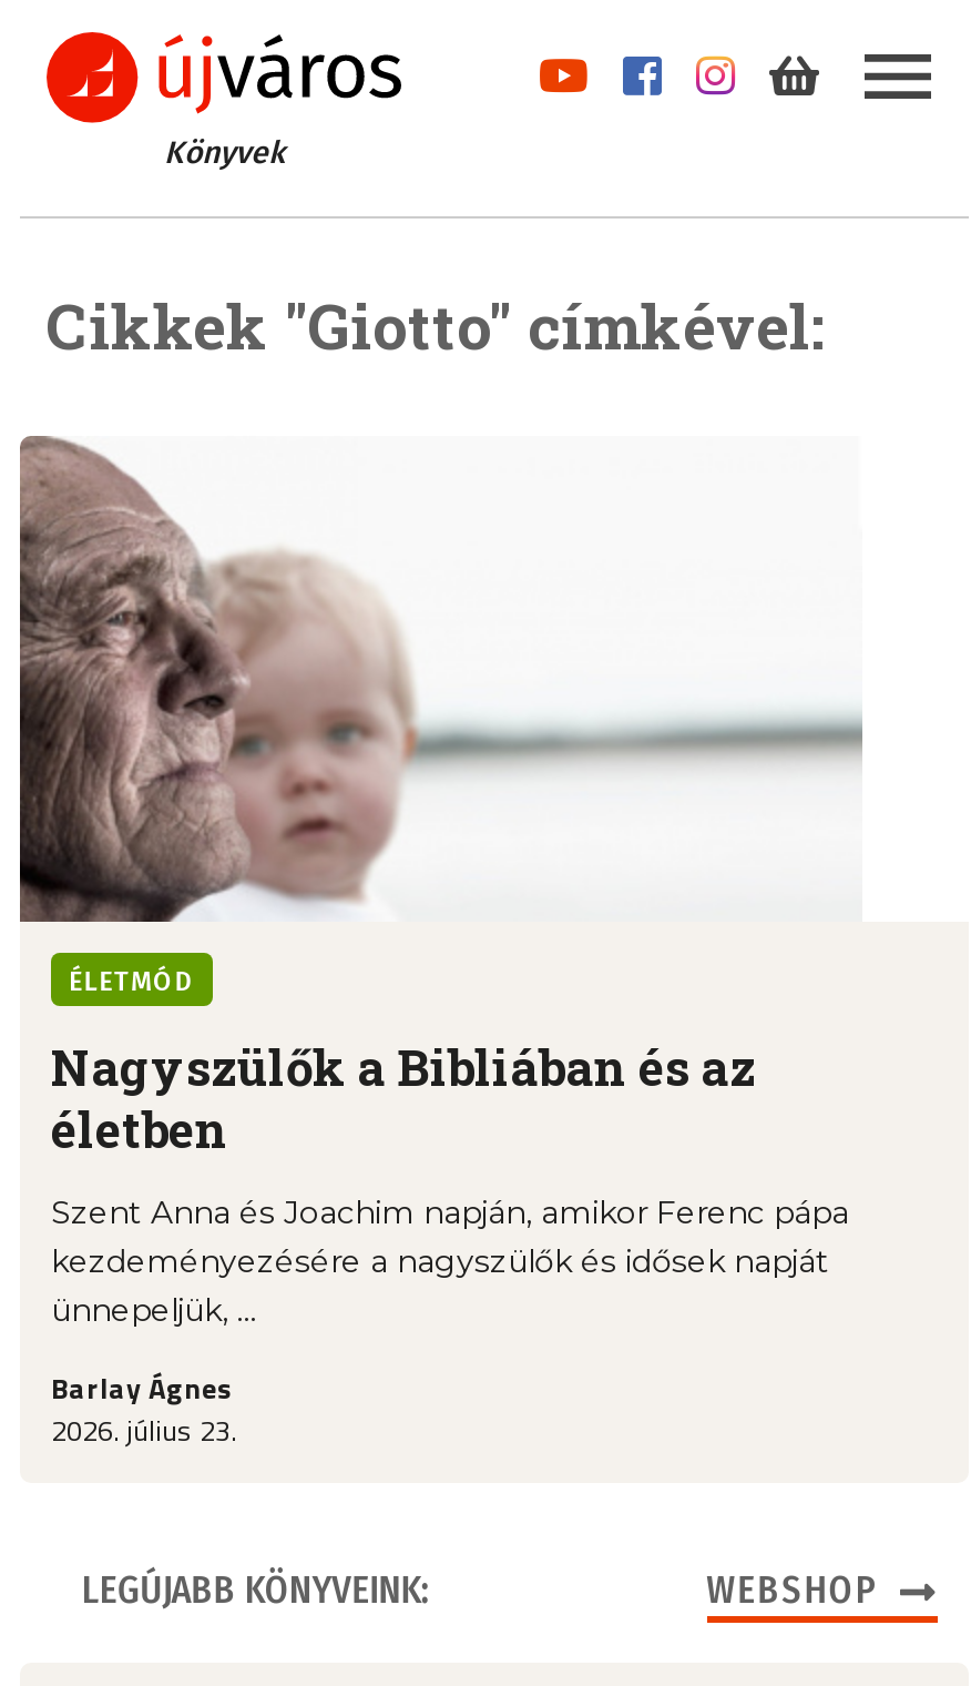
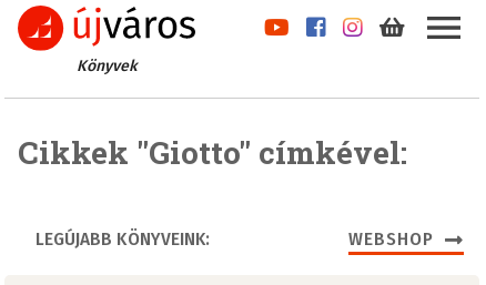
[18,434,862,1452] [image] | ÉLETMÓD | Nagyszülők a Bibliában és az | életben | Szent Anna és Joachim napján, amikor Ferenc pápa | kezdeményezésére a nagyszülők és idősek napját | ünnepeljük, ... | Barlay Ágnes | 2026. július 23. -> none

